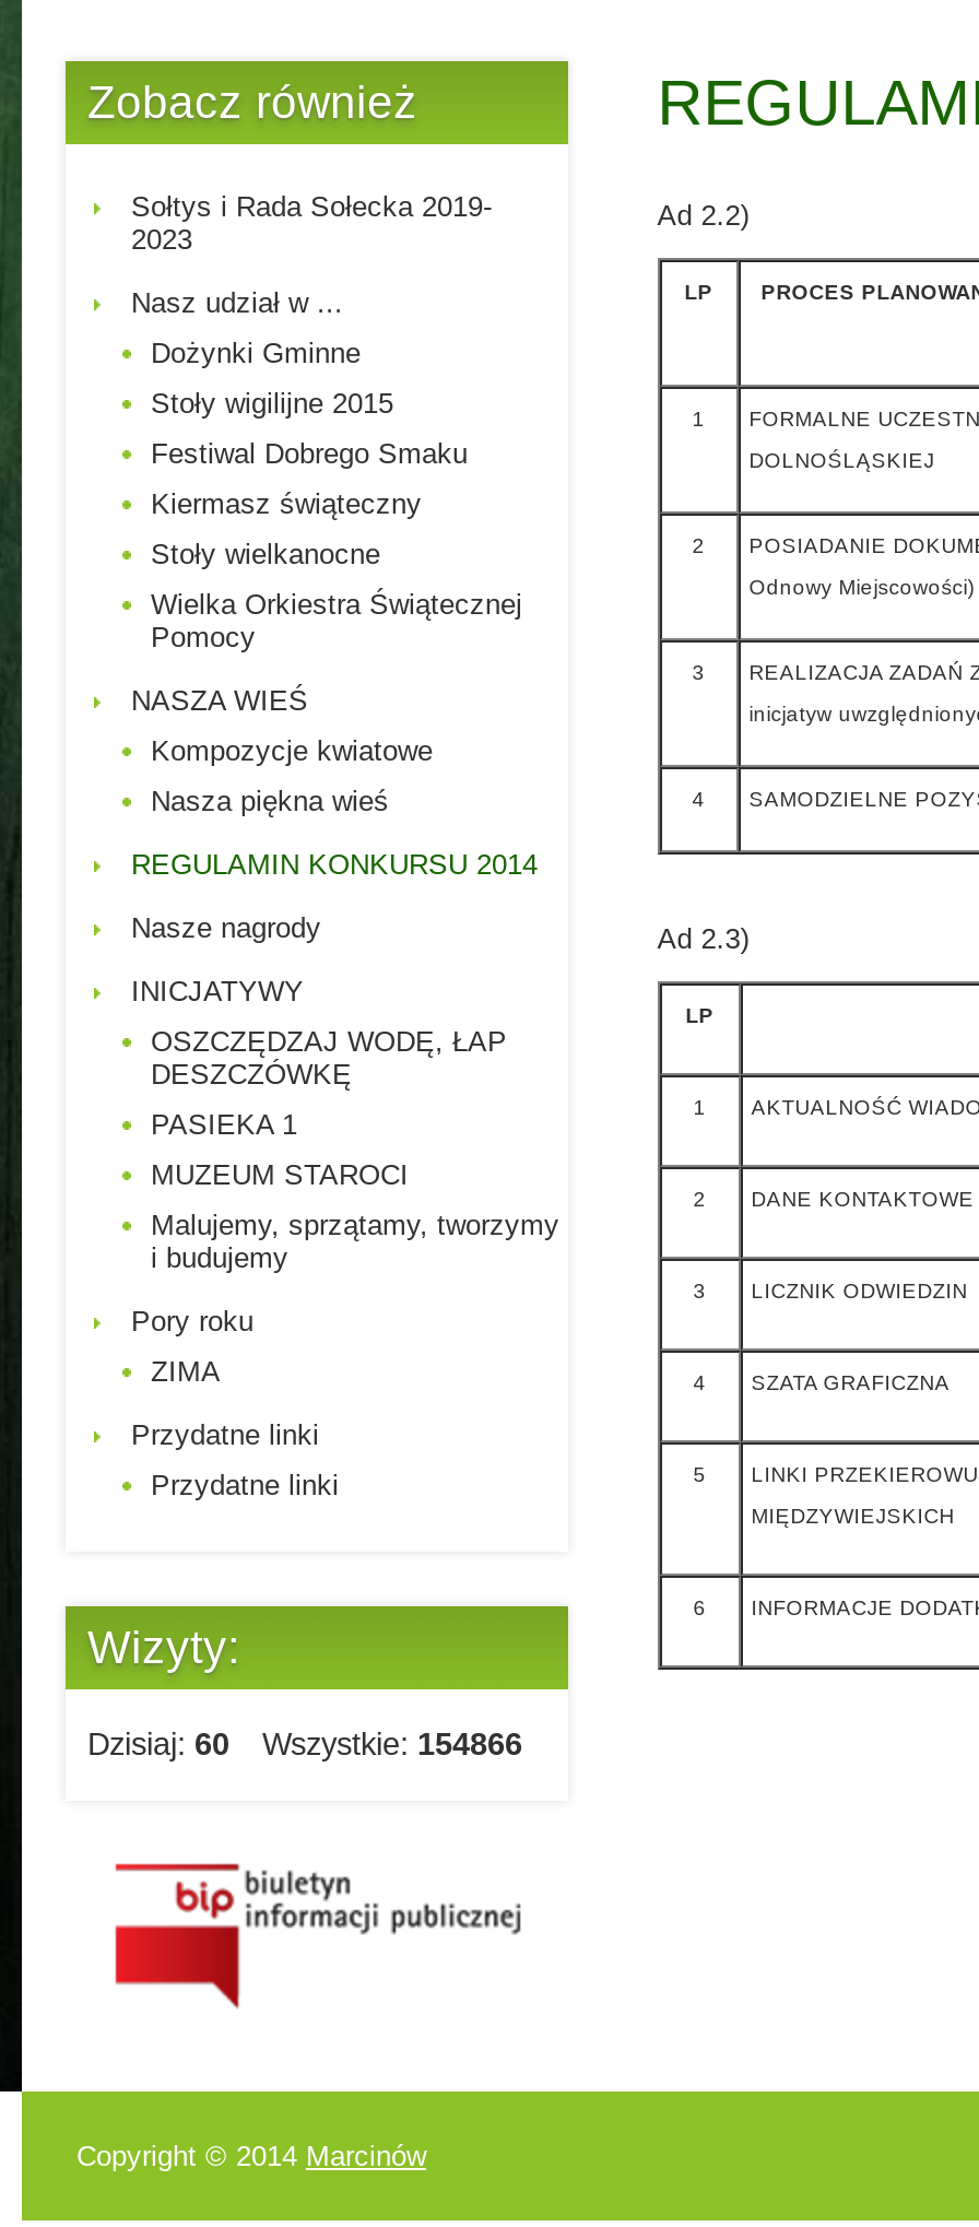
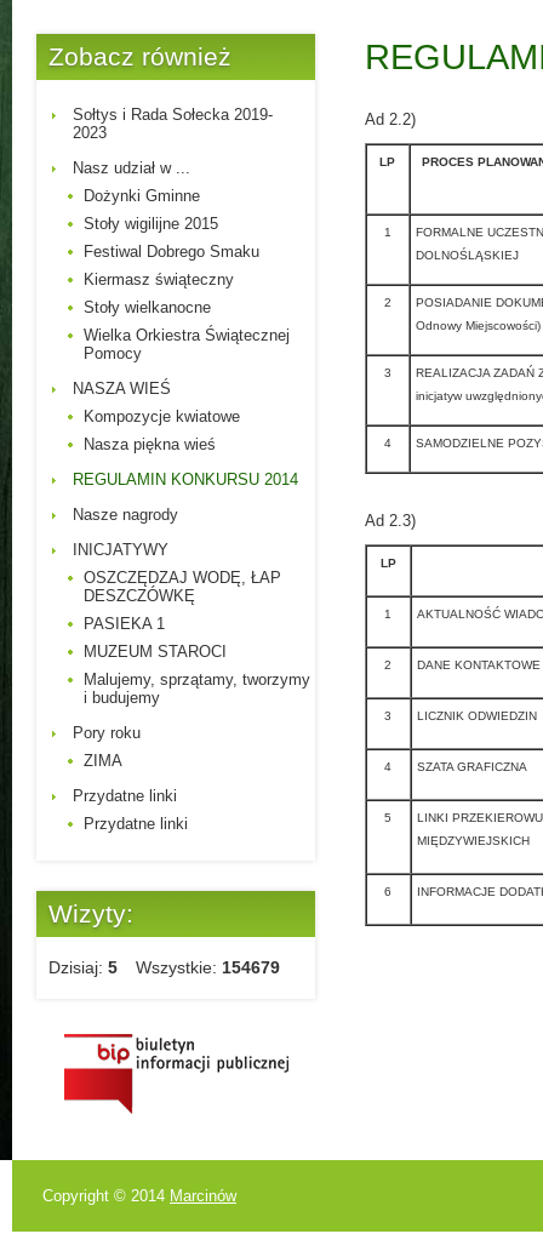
[87,1727,229,1761] Dzisiaj: 60 -> [48,958,118,977] Dzisiaj: 5
[262,1727,522,1761] Wszystkie: 154866 -> [136,958,280,977] Wszystkie: 154679

